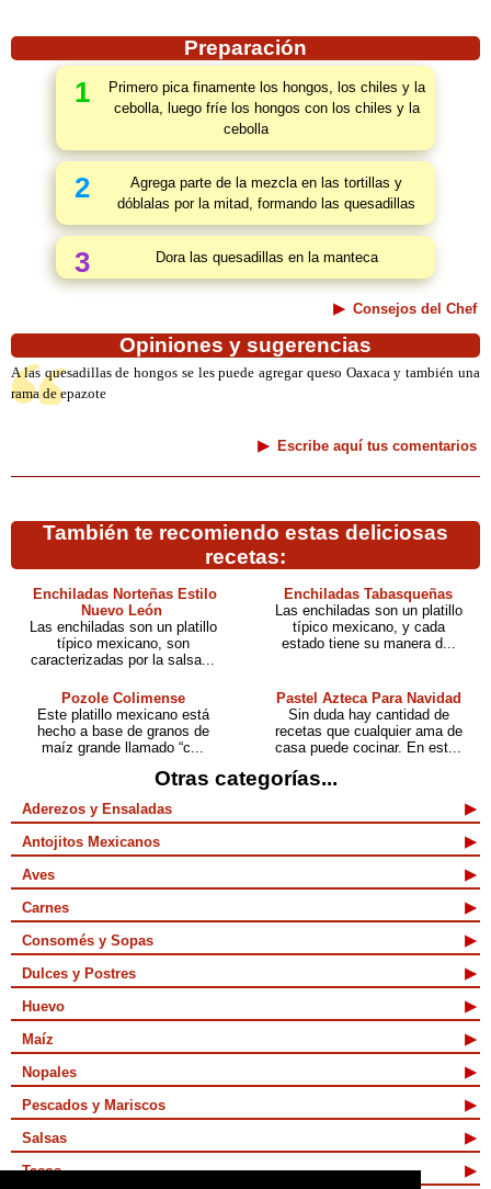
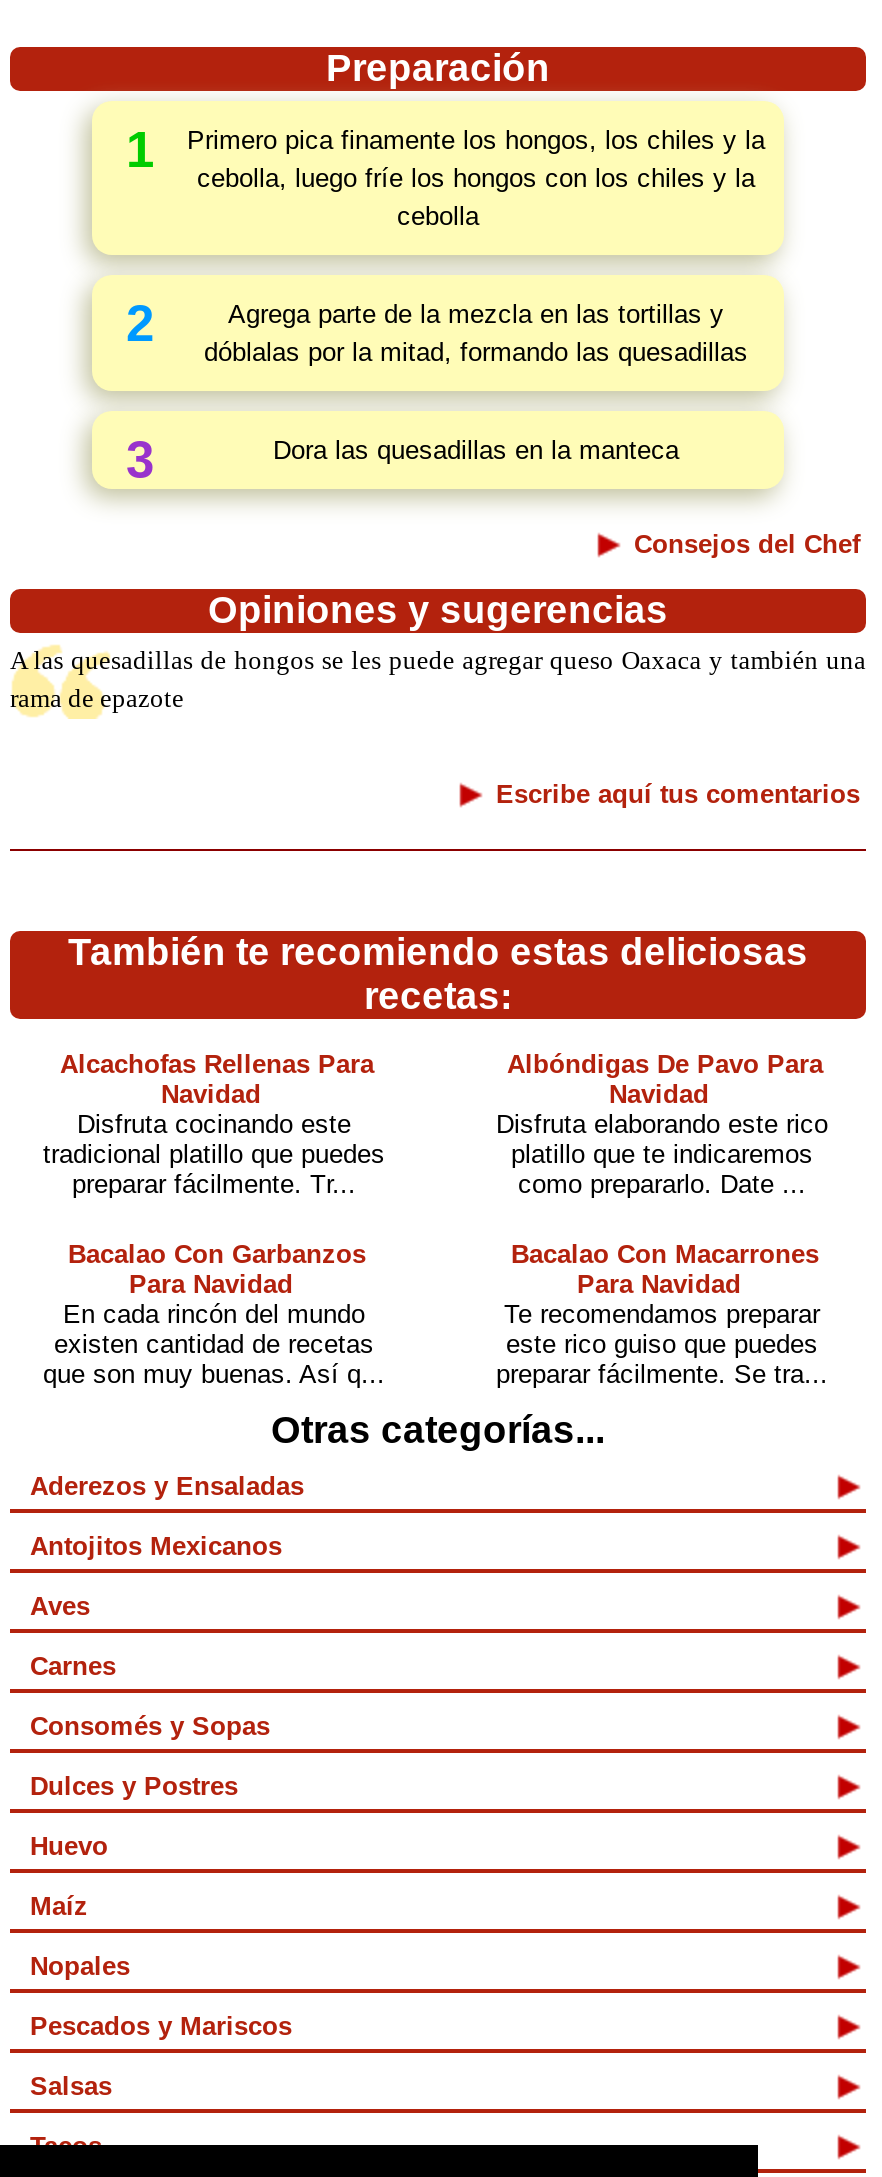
[29,586,216,668] Enchiladas Norteñas Estilo | Nuevo León | Las enchiladas son un platillo | típico mexicano, son | caracterizadas por la salsa... -> [43,1049,385,1199] Alcachofas Rellenas Para | Navidad | Disfruta cocinando este | tradicional platillo que puedes | preparar fácilmente. Tr...
[275,586,462,652] Enchiladas Tabasqueñas | Las enchiladas son un platillo | típico mexicano, y cada | estado tiene su manera d... -> [496,1049,828,1199] Albóndigas De Pavo Para | Navidad | Disfruta elaborando este rico | platillo que te indicaremos | como prepararlo. Date ...
[37,690,209,756] Pozole Colimense | Este platillo mexicano está | hecho a base de granos de | maíz grande llamado “c... -> [43,1239,385,1389] Bacalao Con Garbanzos | Para Navidad | En cada rincón del mundo | existen cantidad de recetas | que son muy buenas. Así q...
[275,690,462,756] Pastel Azteca Para Navidad | Sin duda hay cantidad de | recetas que cualquier ama de | casa puede cocinar. En est... -> [496,1239,828,1389] Bacalao Con Macarrones | Para Navidad | Te recomendamos preparar | este rico guiso que puedes | preparar fácilmente. Se tra...

